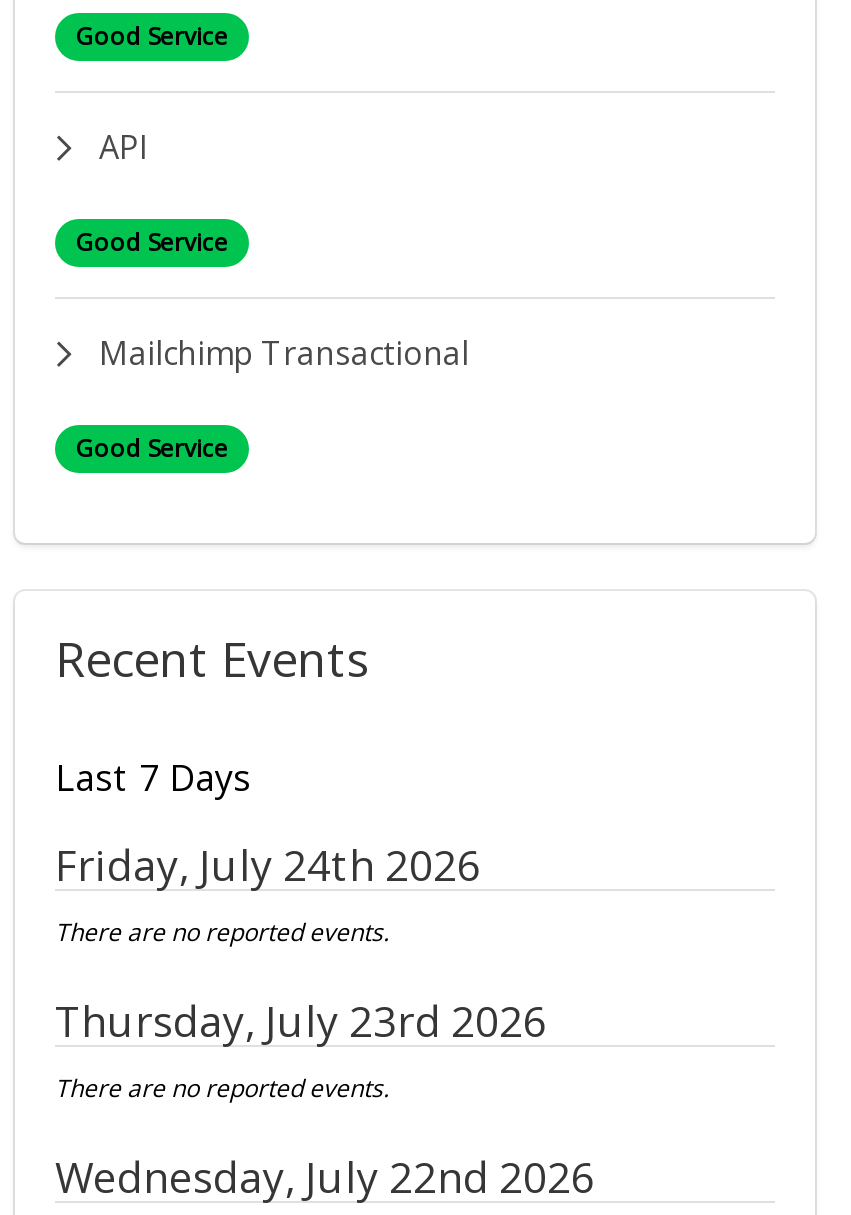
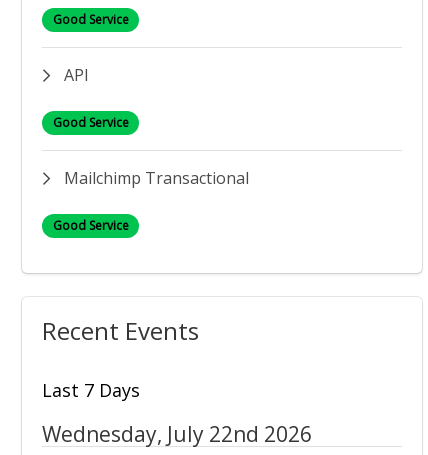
[55,838,547,1106] Friday, July 24th 2026 | There are no reported events. | Thursday, July 23rd 2026 | There are no reported events. -> none

